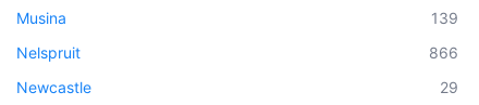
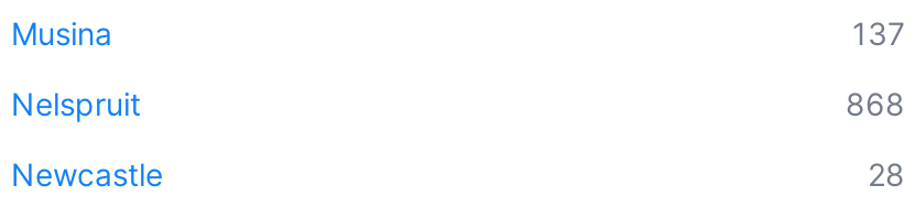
[431,9,458,27] 139 -> [852,14,905,52] 137
[429,43,458,62] 866 -> [846,85,905,122] 868
[440,78,458,96] 29 -> [868,155,905,192] 28

